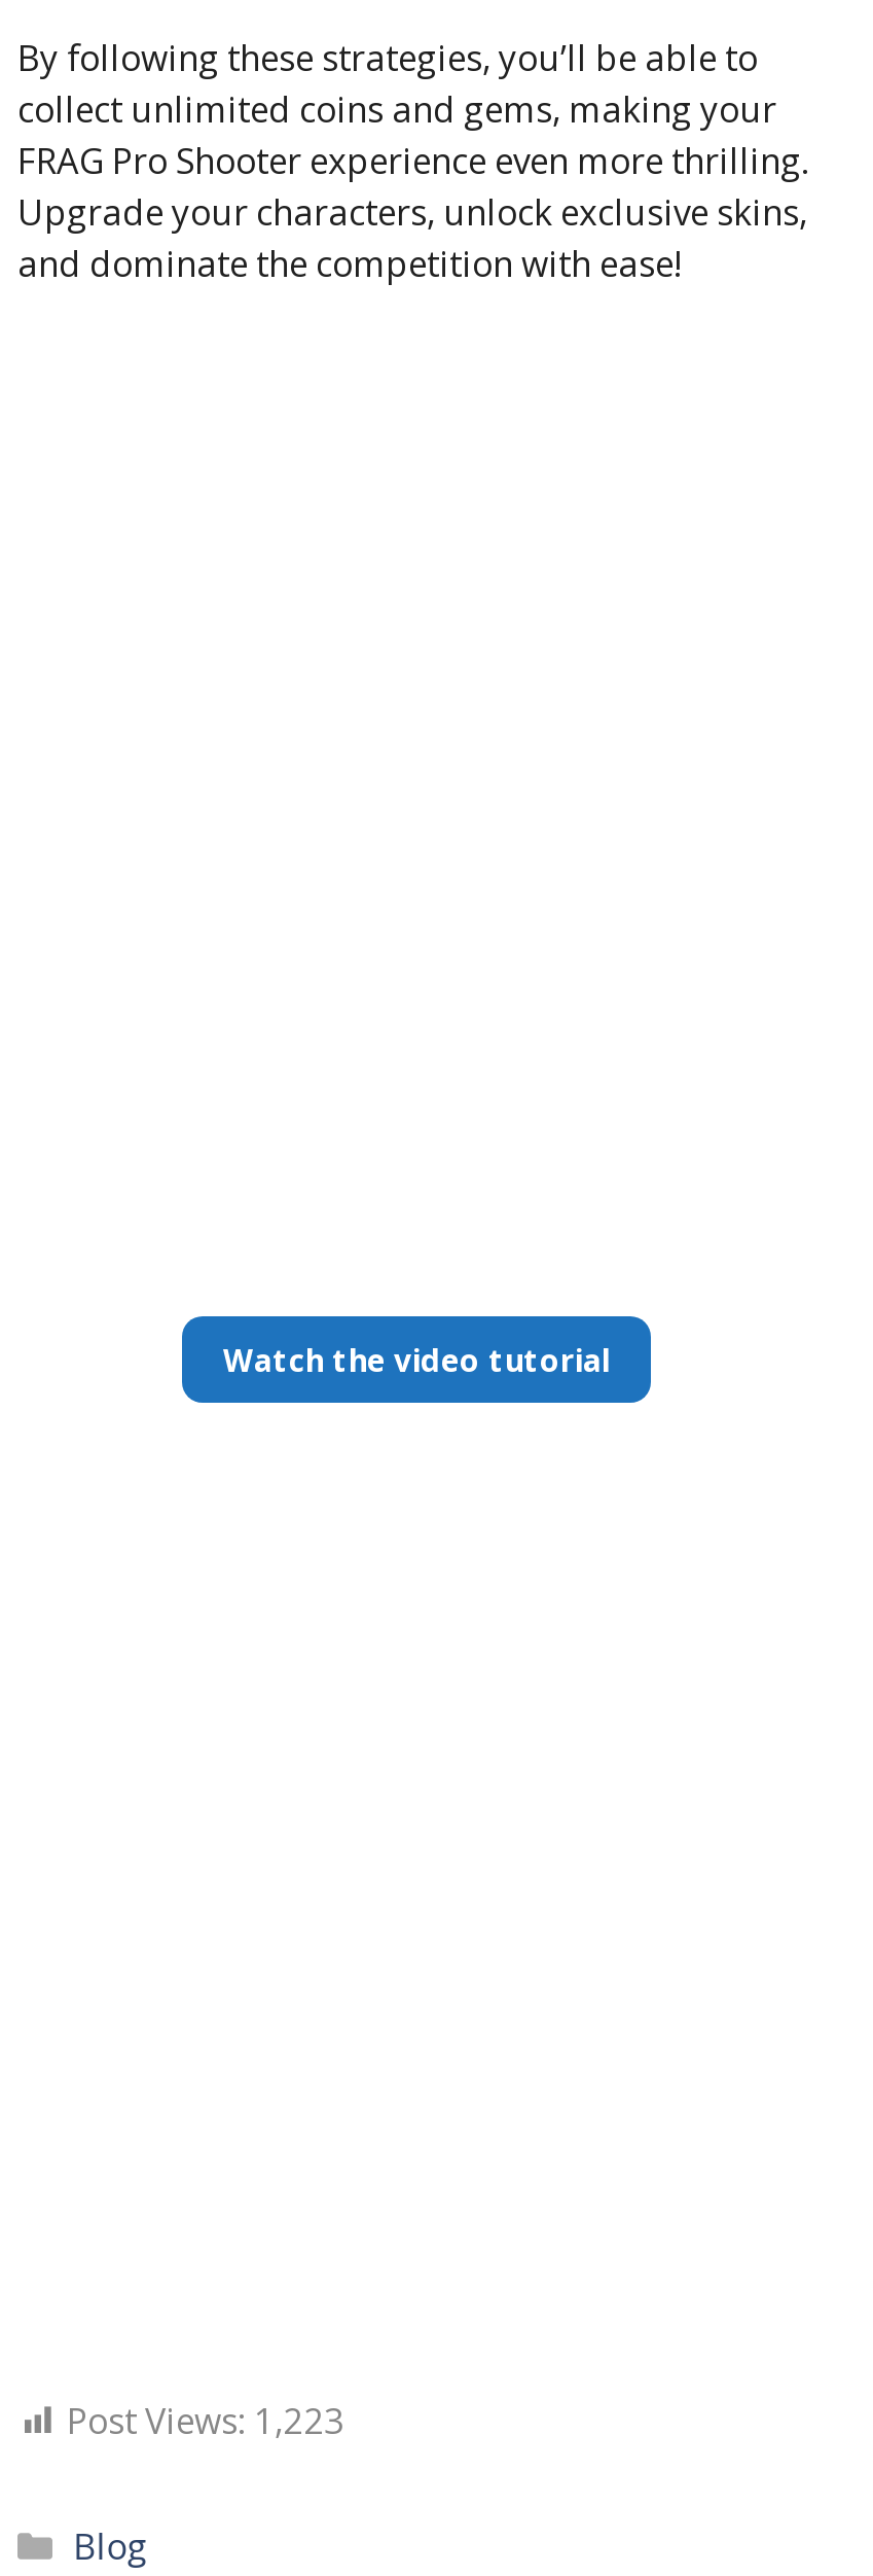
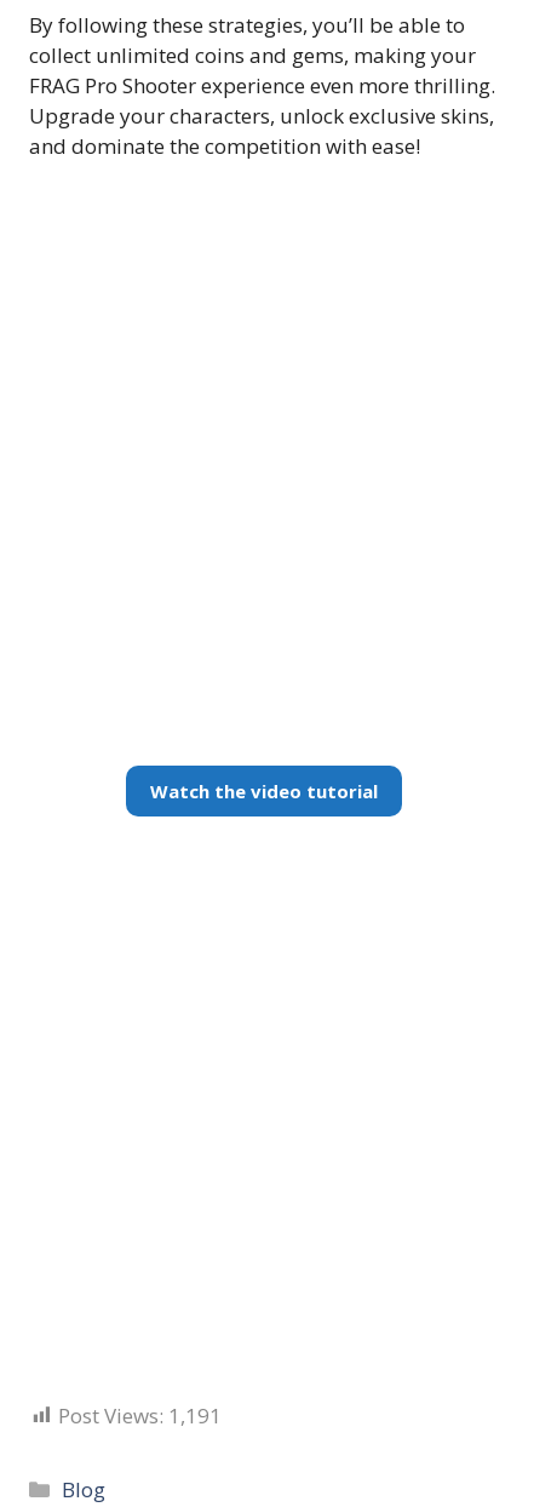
[67,2397,344,2444] Post Views: 1,223 -> [58,1401,222,1429] Post Views: 1,191

